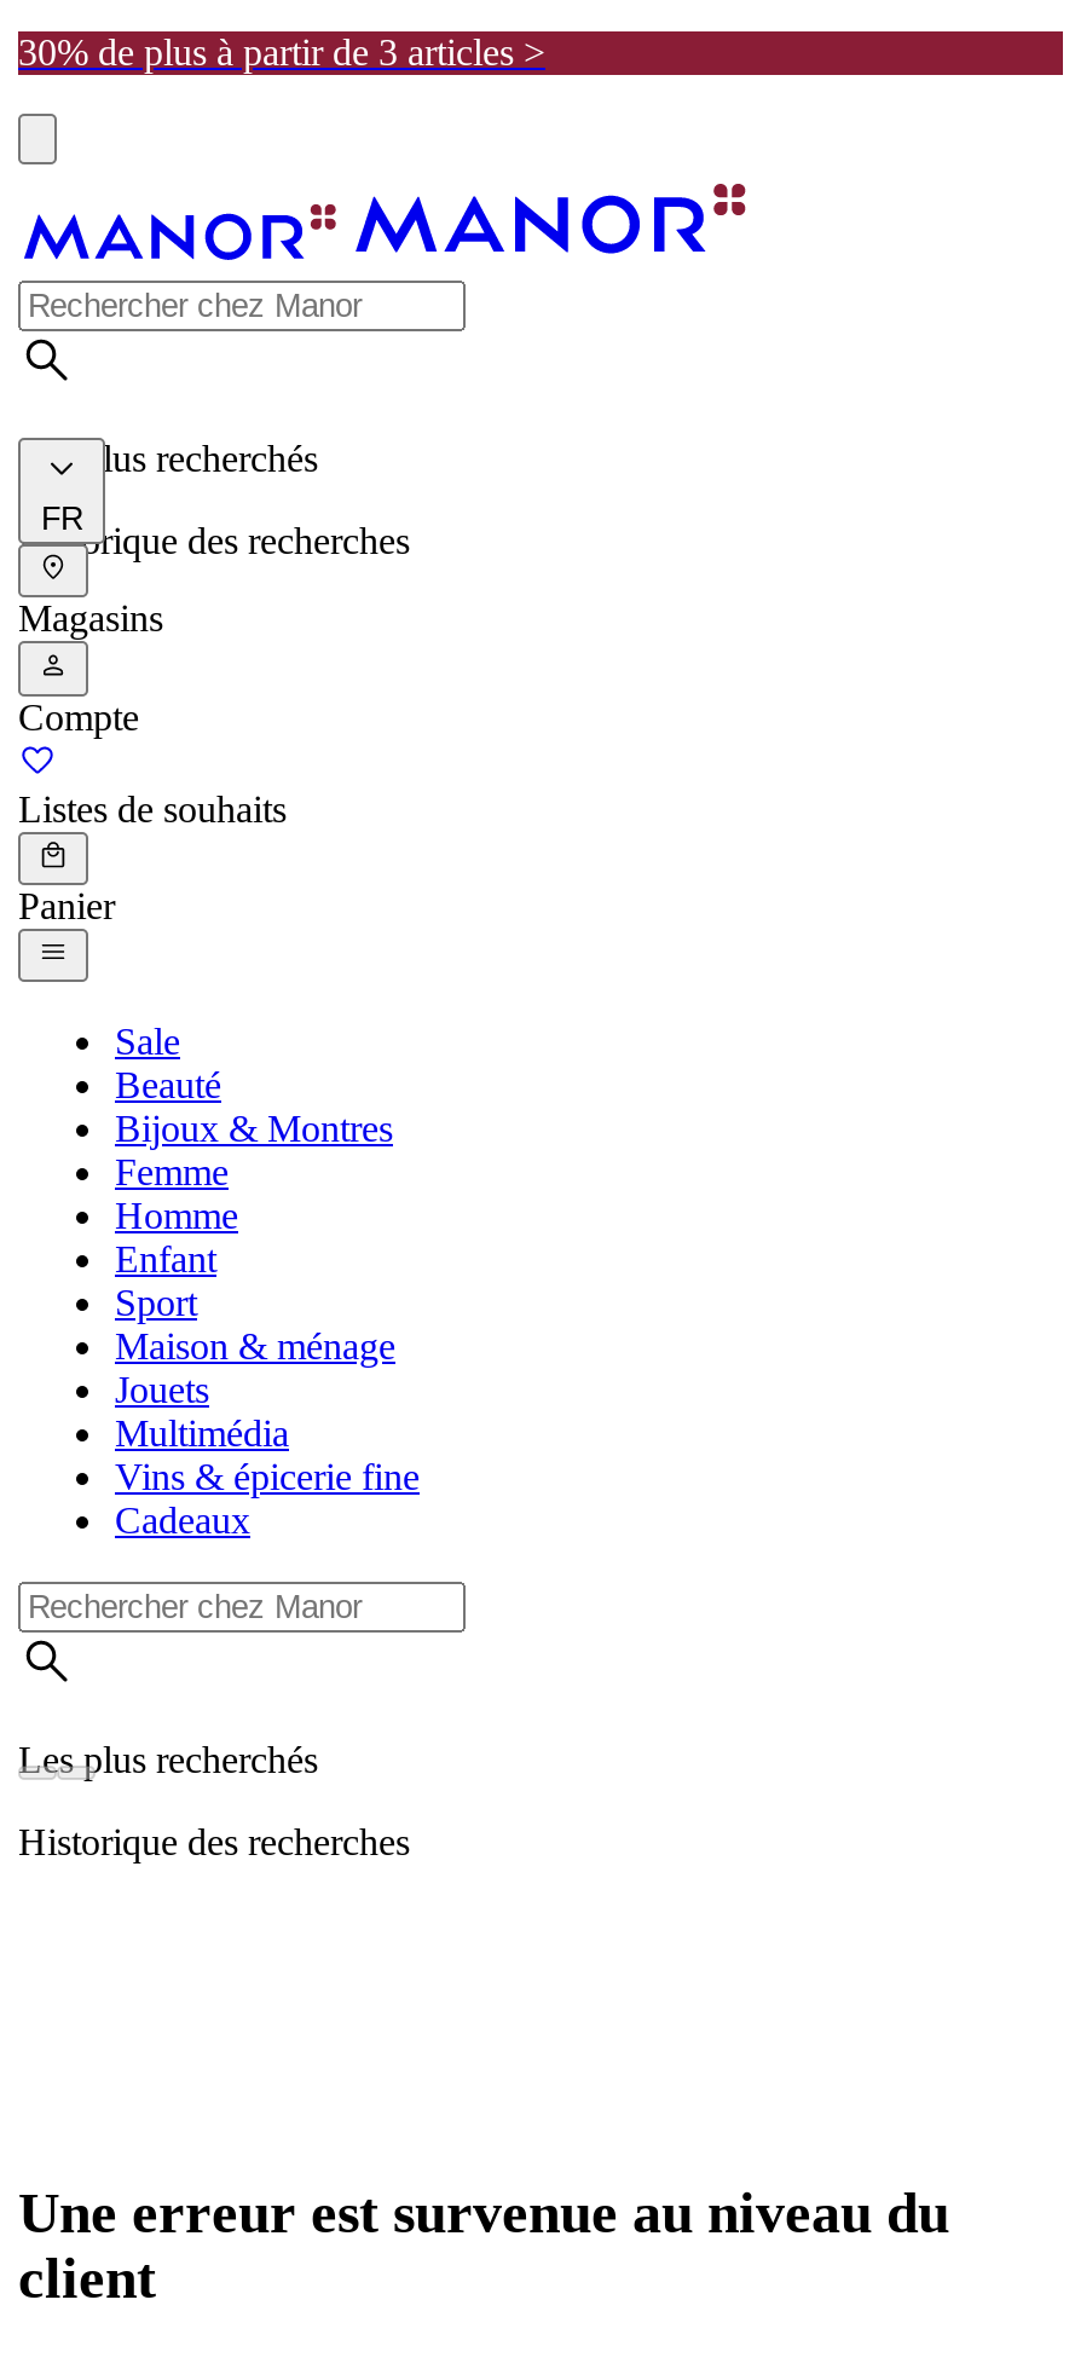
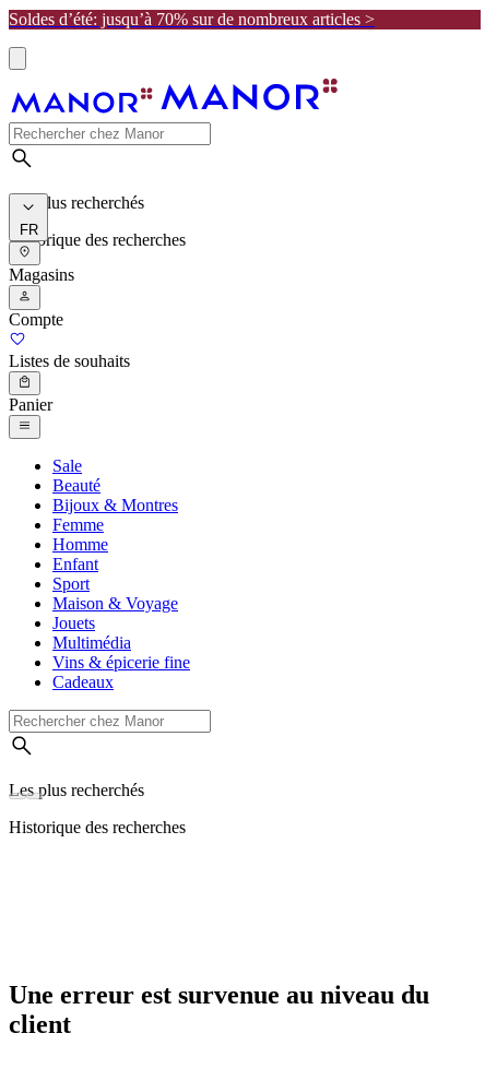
[18,31,545,73] 30% de plus à partir de 3 articles > -> [9,10,375,28] Soldes d’été: jusqu’à 70% sur de nombreux articles >
[115,1326,395,1367] Maison & ménage -> [52,594,178,613] Maison & Voyage

